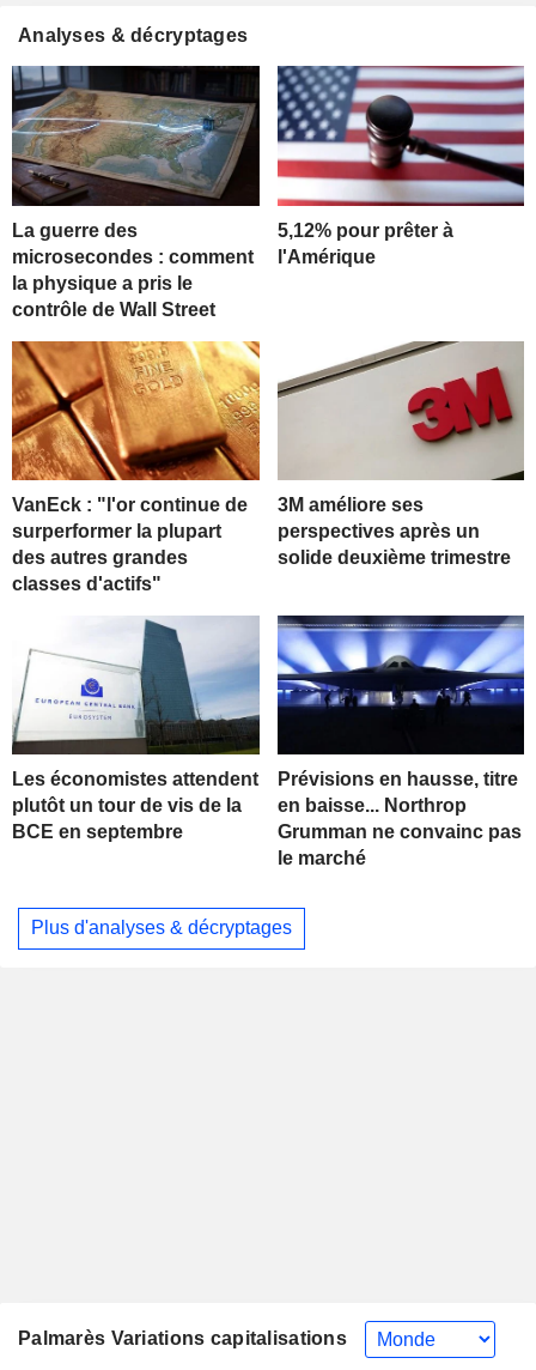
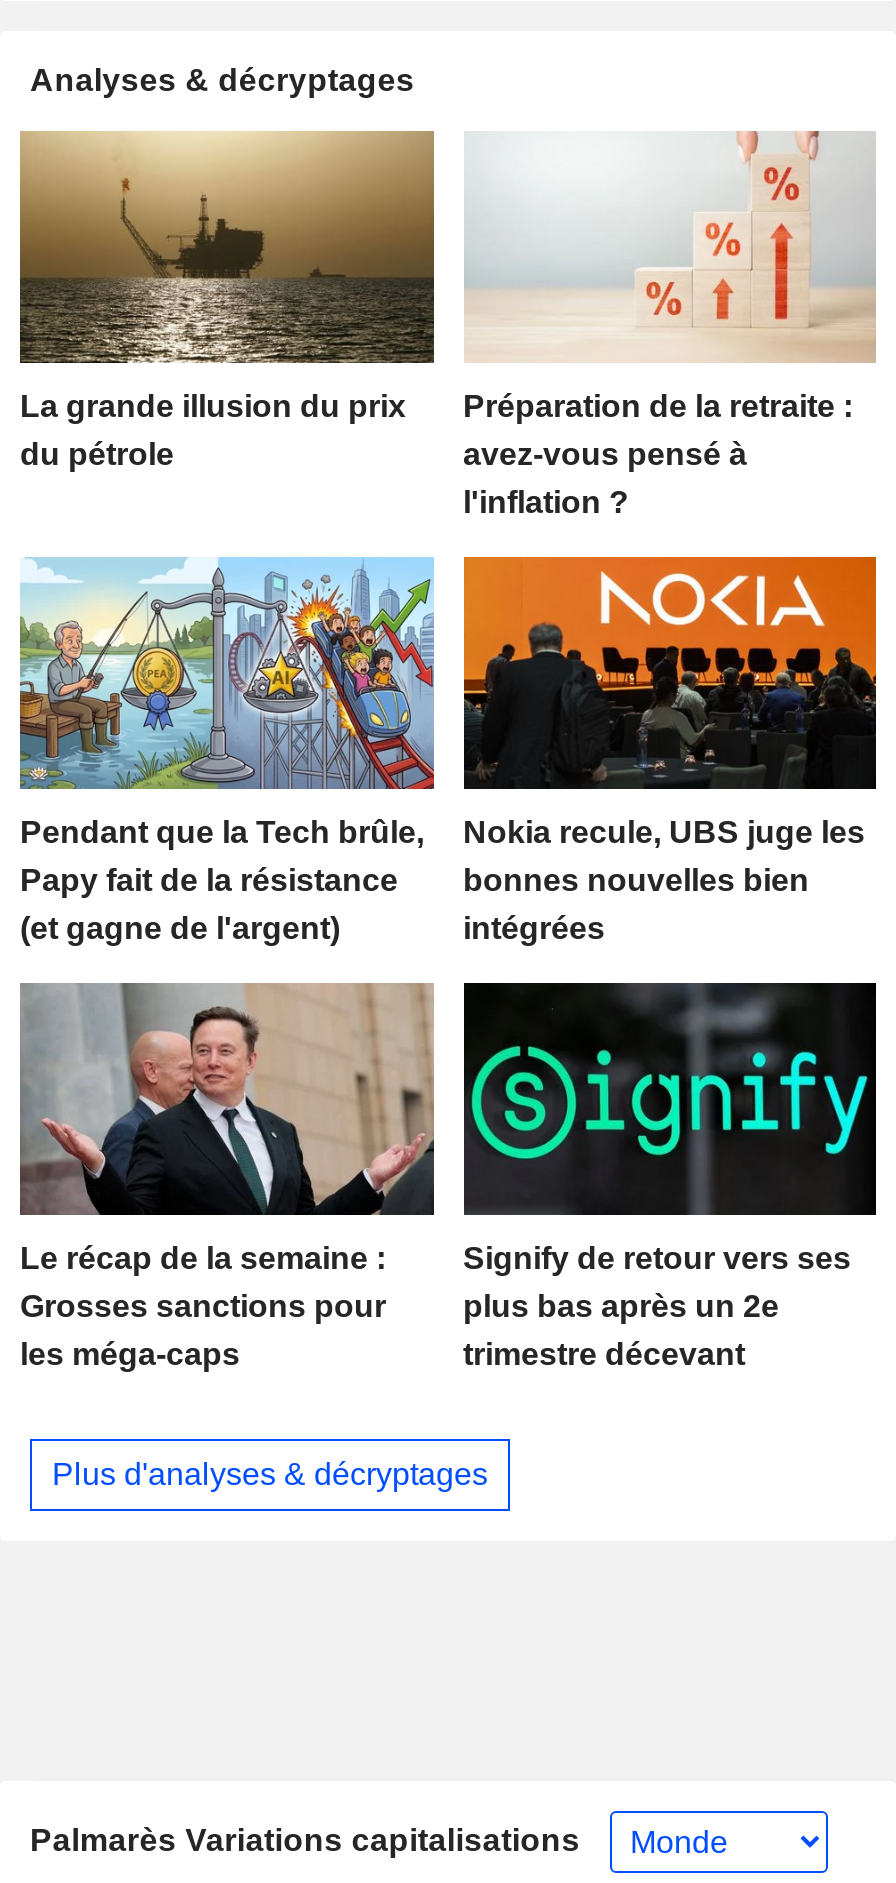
[11,65,261,319] [image] | La guerre des | microsecondes : comment | la physique a pris le | contrôle de Wall Street -> [18,130,436,471] [image] | La grande illusion du prix | du pétrole
[276,65,525,266] [image] | 5,12% pour prêter à | l'Amérique -> [463,130,876,519] [image] | Préparation de la retraite : | avez-vous pensé à | l'inflation ?
[11,340,261,467] [image] -> [20,556,436,734] [image]
[276,340,524,567] [image] | 3M améliore ses | perspectives après un | solide deuxième trimestre -> [462,554,878,945] [image] | Nokia recule, UBS juge les | bonnes nouvelles bien | intégrées
[12,494,248,594] VanEck : "l'or continue de | surperformer la plupart | des autres grandes | classes d'actifs" -> [20,815,424,945] Pendant que la Tech brûle, | Papy fait de la résistance | (et gagne de l'argent)
[12,616,261,842] [image] | Les économistes attendent | plutôt un tour de vis de la | BCE en septembre -> [18,982,434,1372] [image] | Le récap de la semaine : | Grosses sanctions pour | les méga-caps
[276,614,525,868] [image] | Prévisions en hausse, titre | en baisse... Northrop | Grumman ne convainc pas | le marché -> [462,982,878,1372] [image] | Signify de retour vers ses | plus bas après un 2e | trimestre décevant

